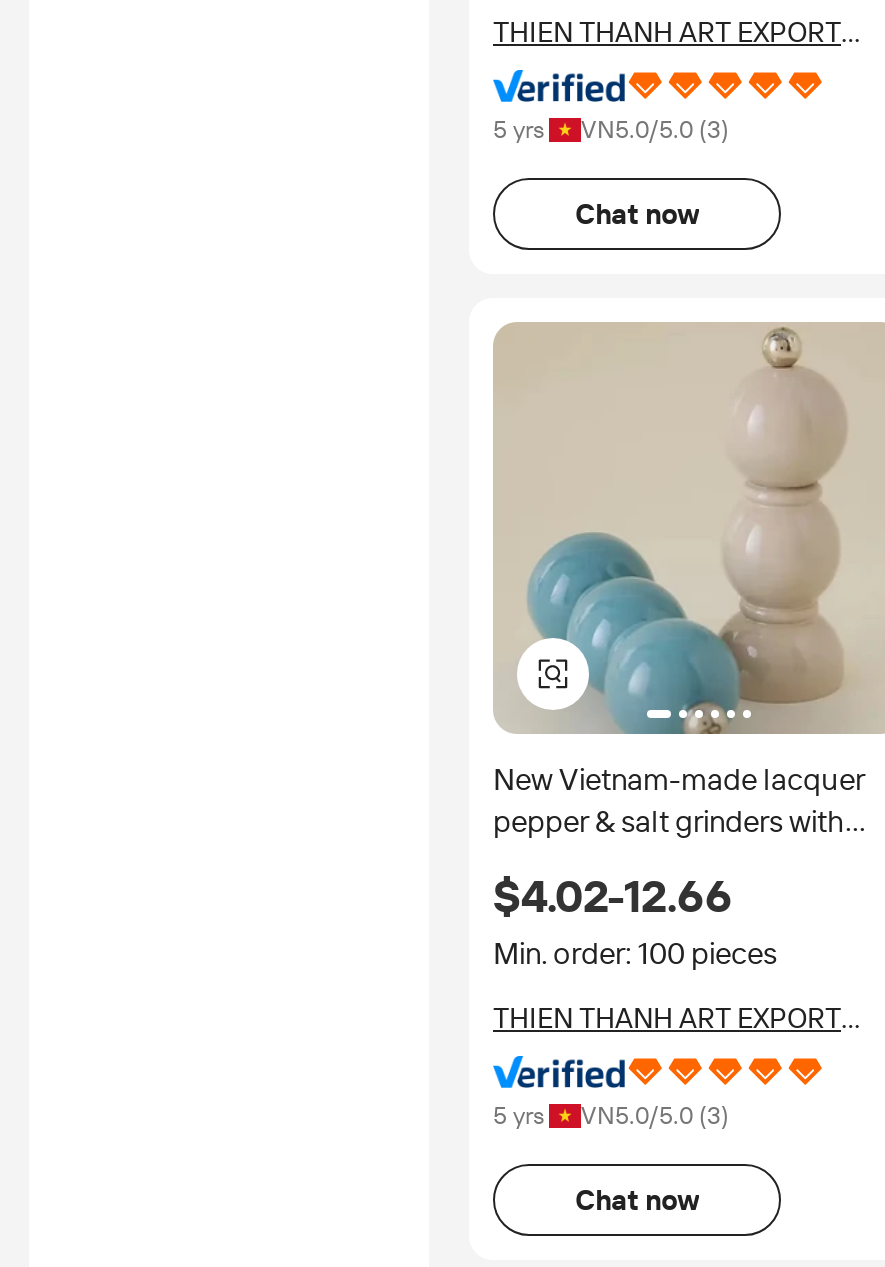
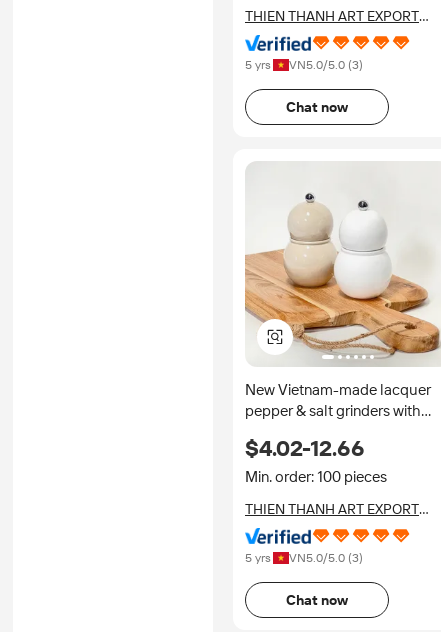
[493,322,879,734] [image] -> [244,162,438,366] [image]

